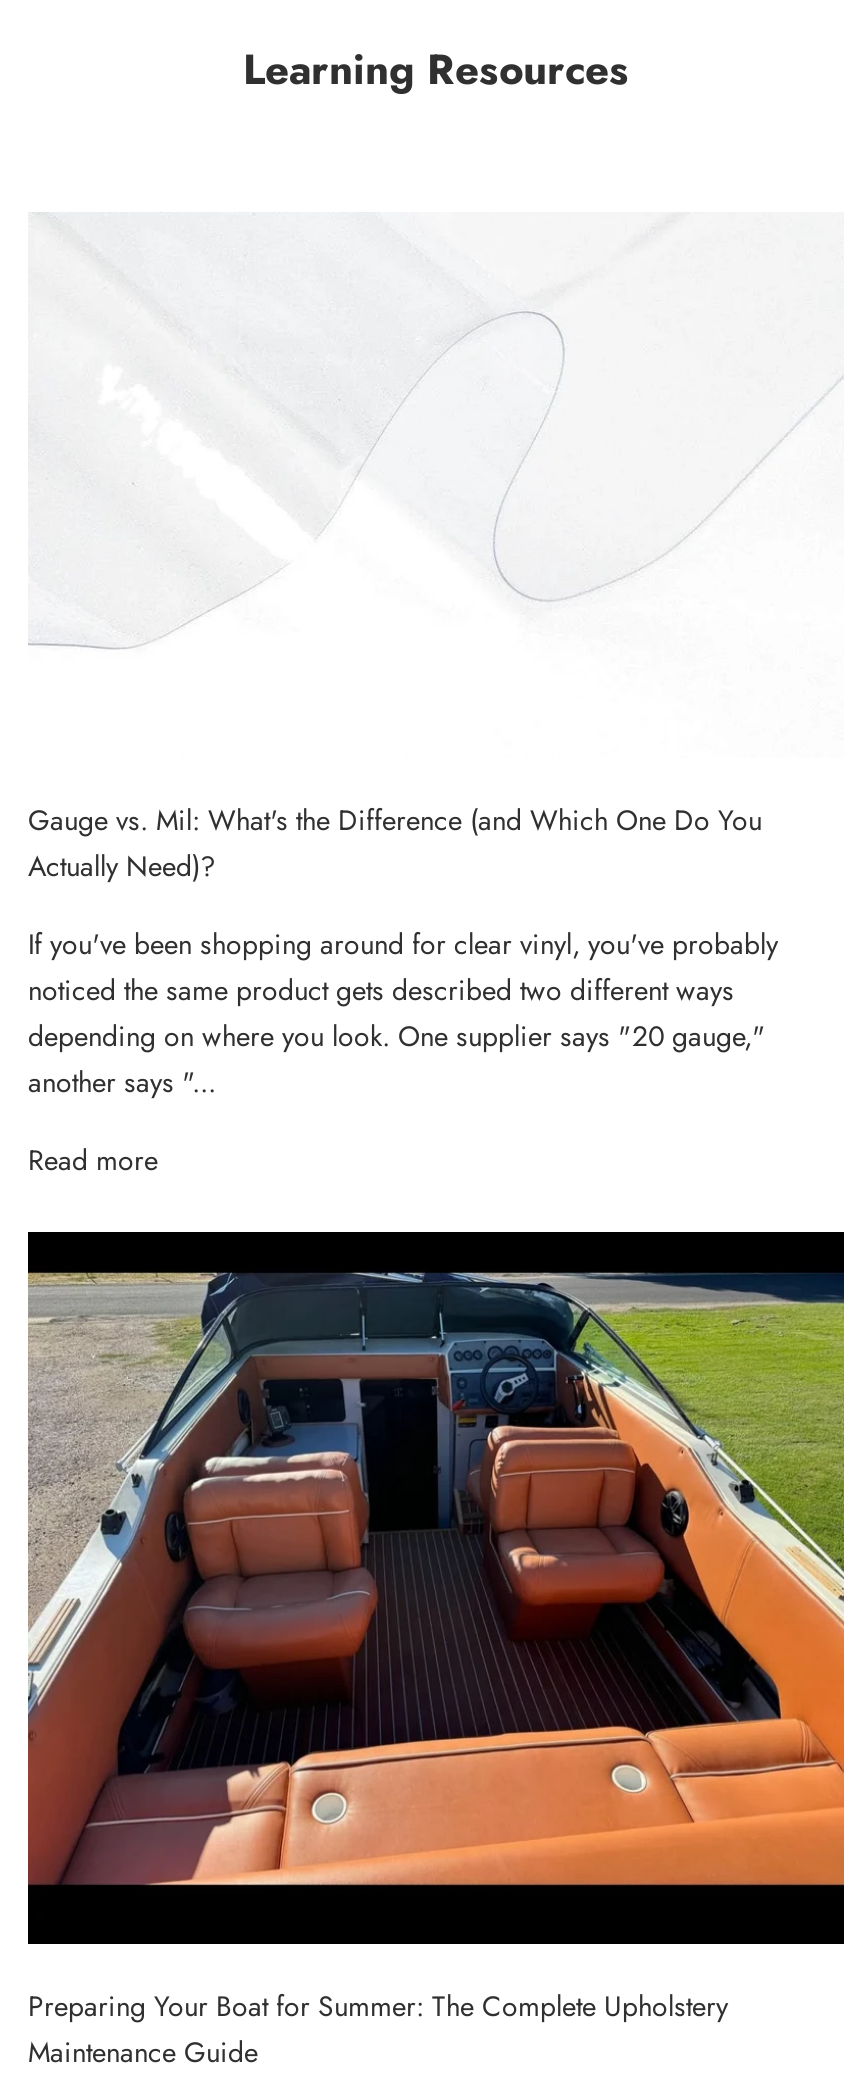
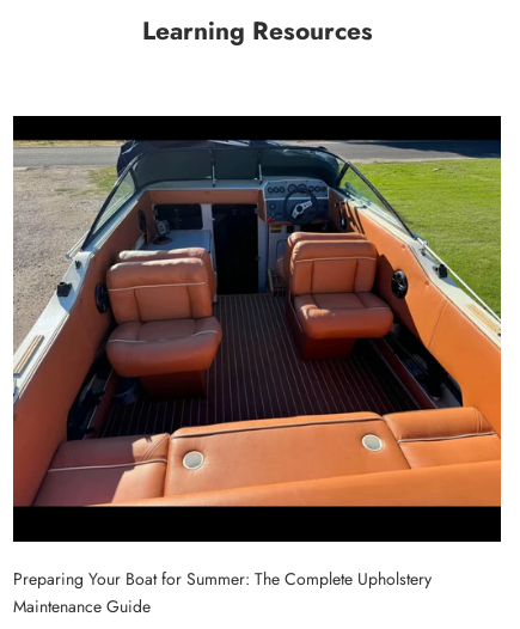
[28,799,778,1179] Gauge vs. Mil: What's the Difference (and Which One Do You | Actually Need)? | If you've been shopping around for clear vinyl, you've probably | noticed the same product gets described two different ways | depending on where you look. One supplier says "20 gauge," | another says "... | Read more -> none

